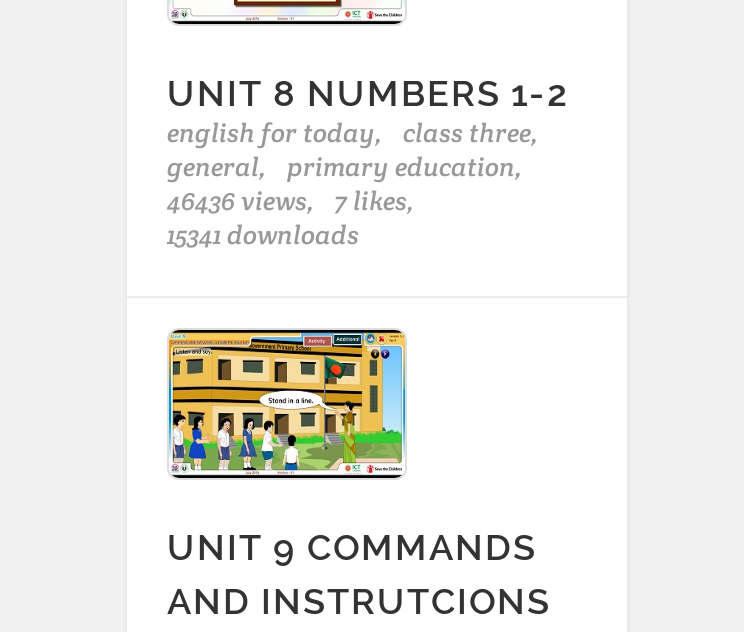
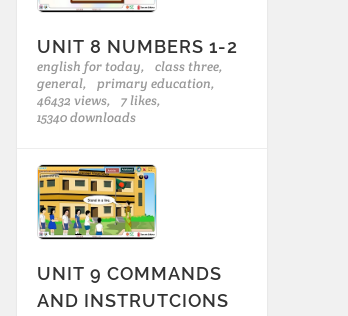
[167,184,415,218] 46436 views, 7 likes, -> [37,92,161,109] 46432 views, 7 likes,
[167,218,359,252] 15341 downloads -> [37,109,136,126] 15340 downloads

